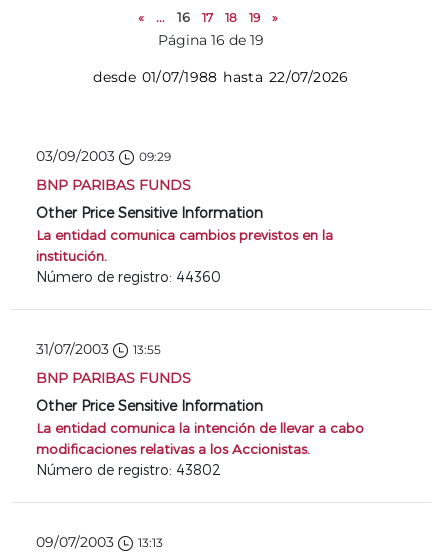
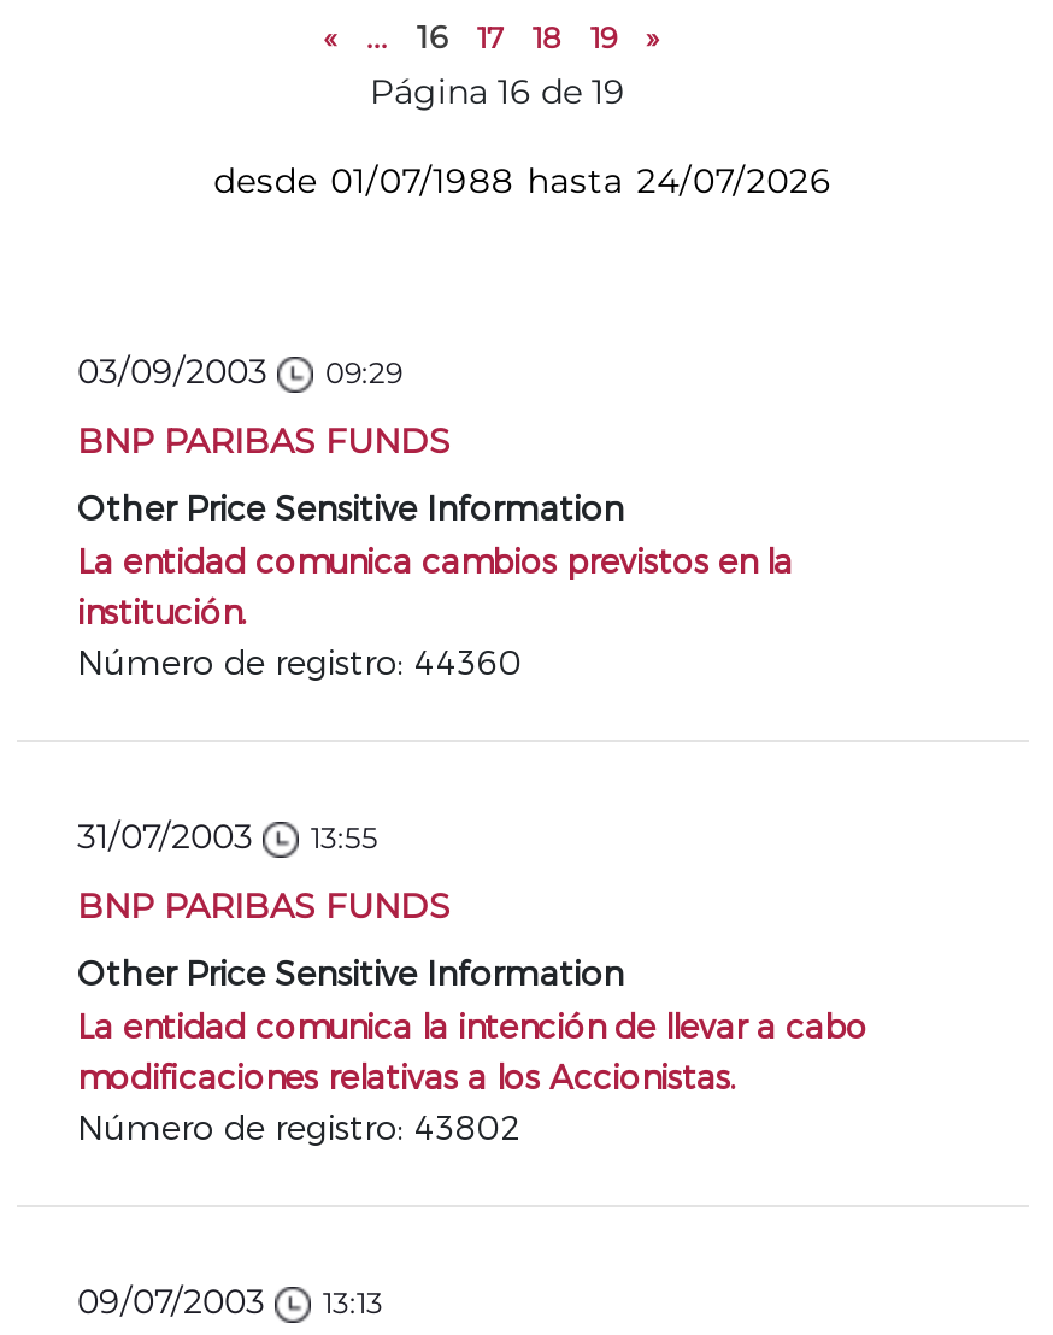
[93,68,349,86] desde 01/07/1988 hasta 22/07/2026 -> [213,159,832,202] desde 01/07/1988 hasta 24/07/2026

